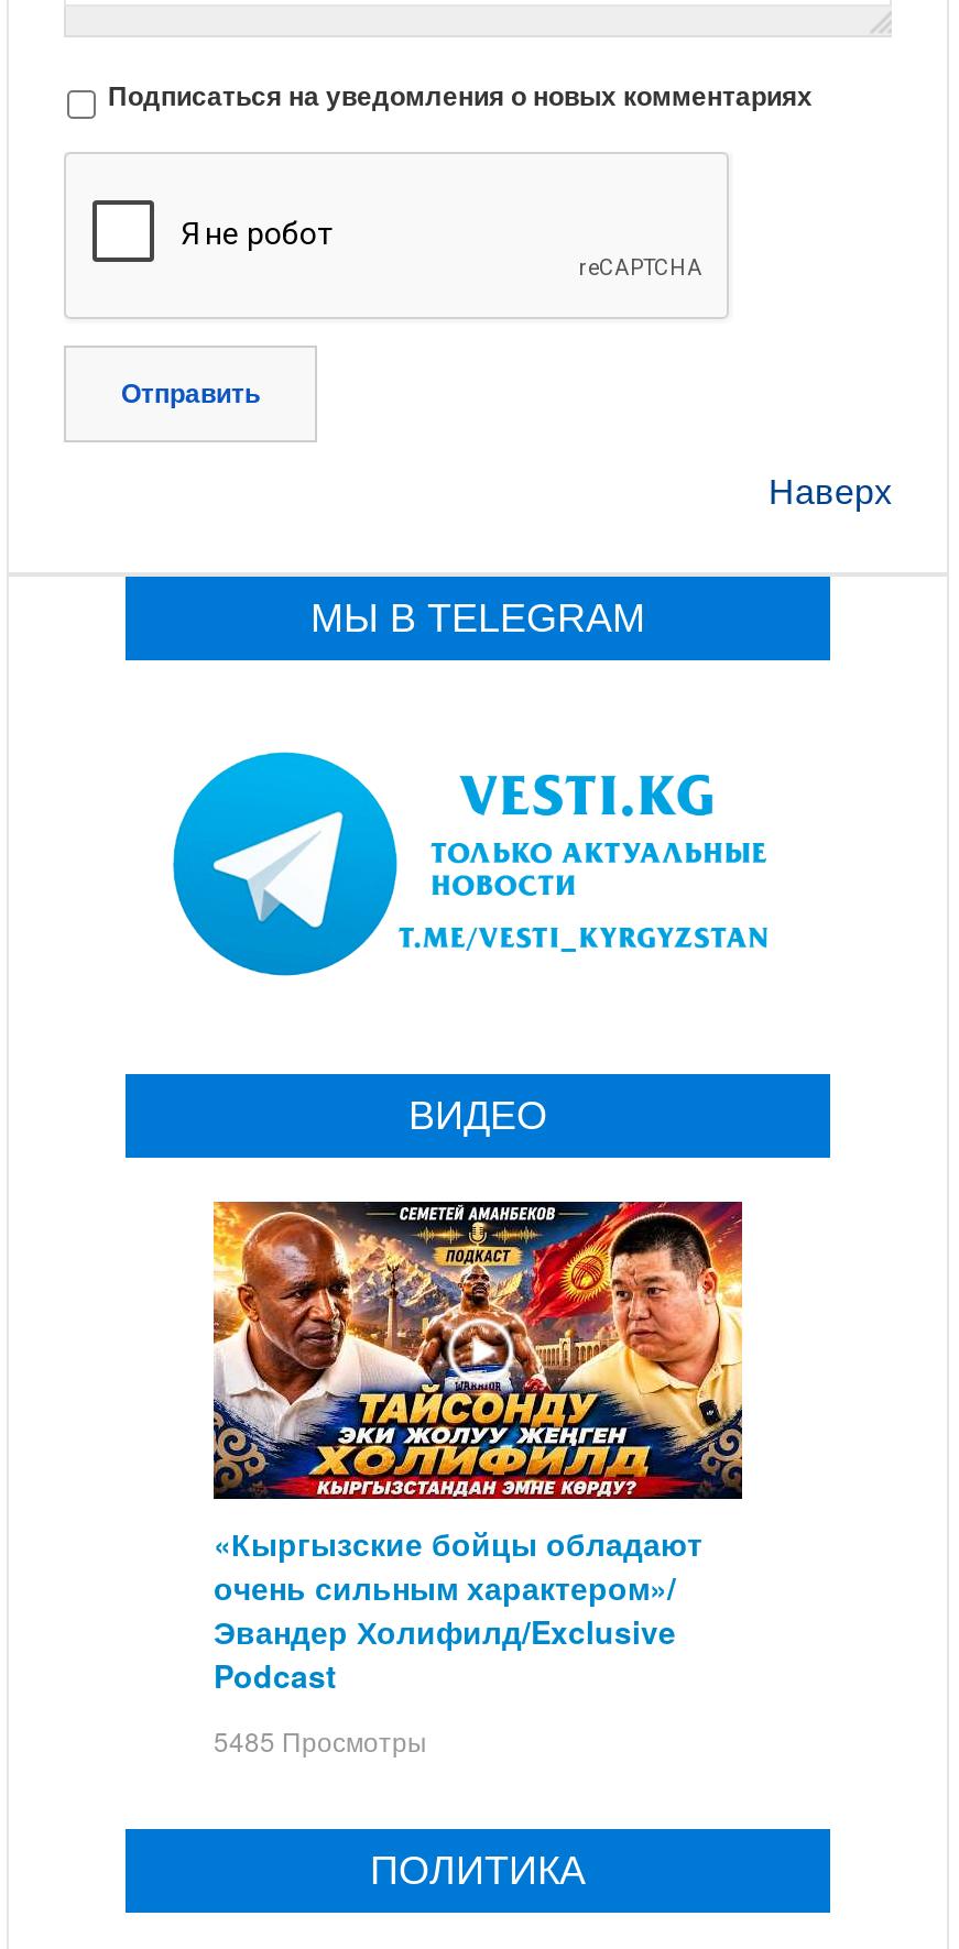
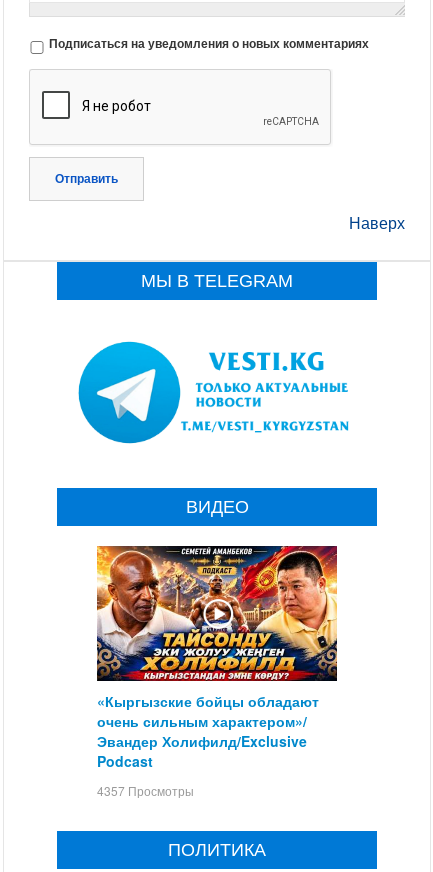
[214,1721,427,1758] 5485 Просмотры -> [97,782,194,799] 4357 Просмотры

